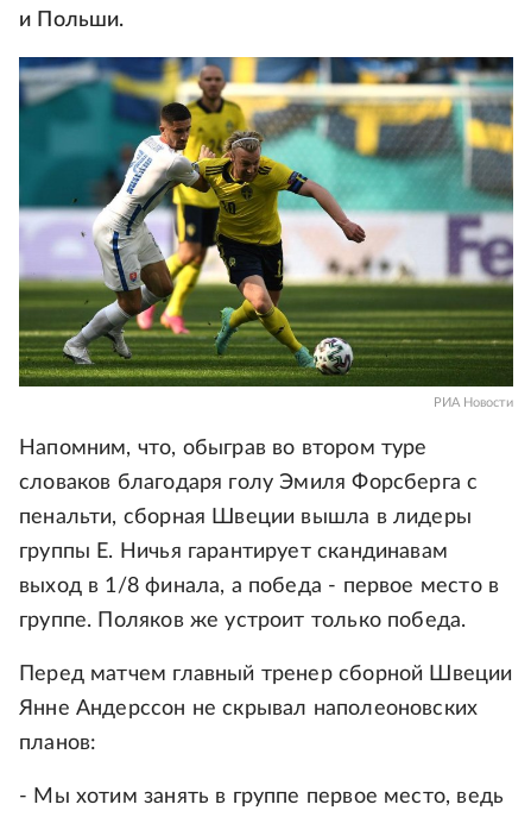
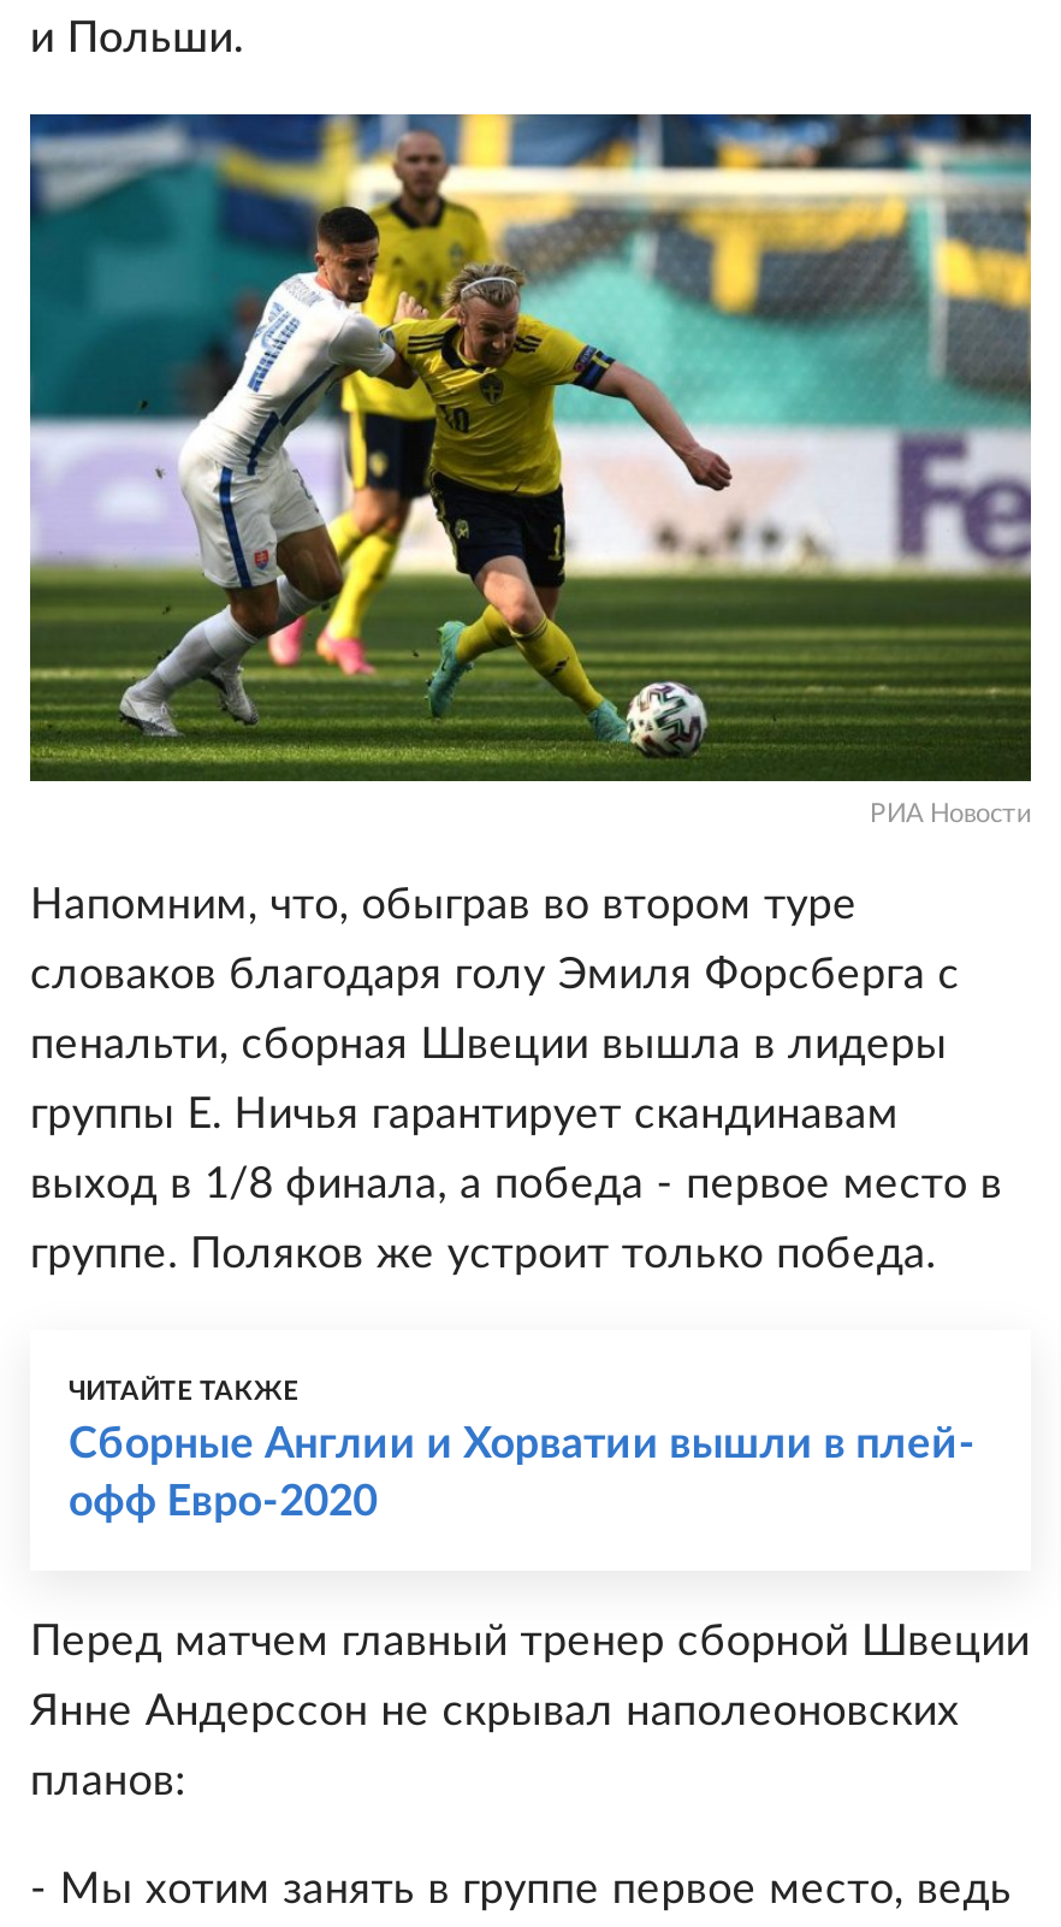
none -> [69,1379,976,1526] ЧИТАЙТЕ ТАКЖЕ | Сборные Англии и Хорватии вышли в плей- | офф Евро-2020

